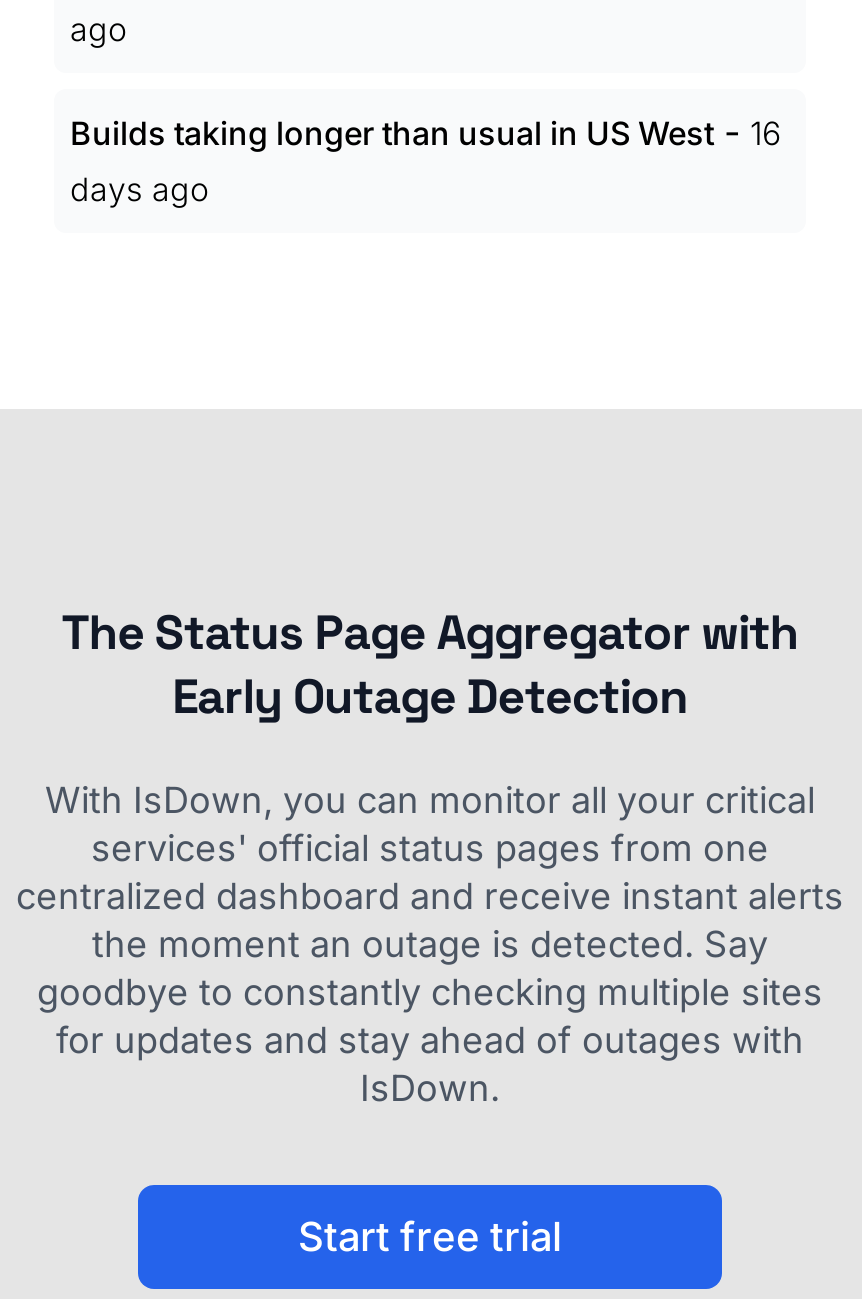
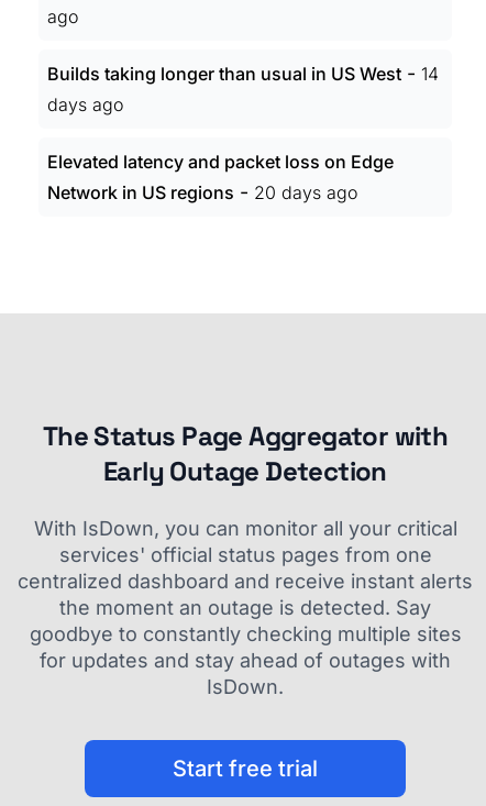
[70,111,782,153] Builds taking longer than usual in US West - 16 -> [47,62,439,85] Builds taking longer than usual in US West - 14
none -> [47,151,394,203] Elevated latency and packet loss on Edge | Network in US regions - 20 days ago

